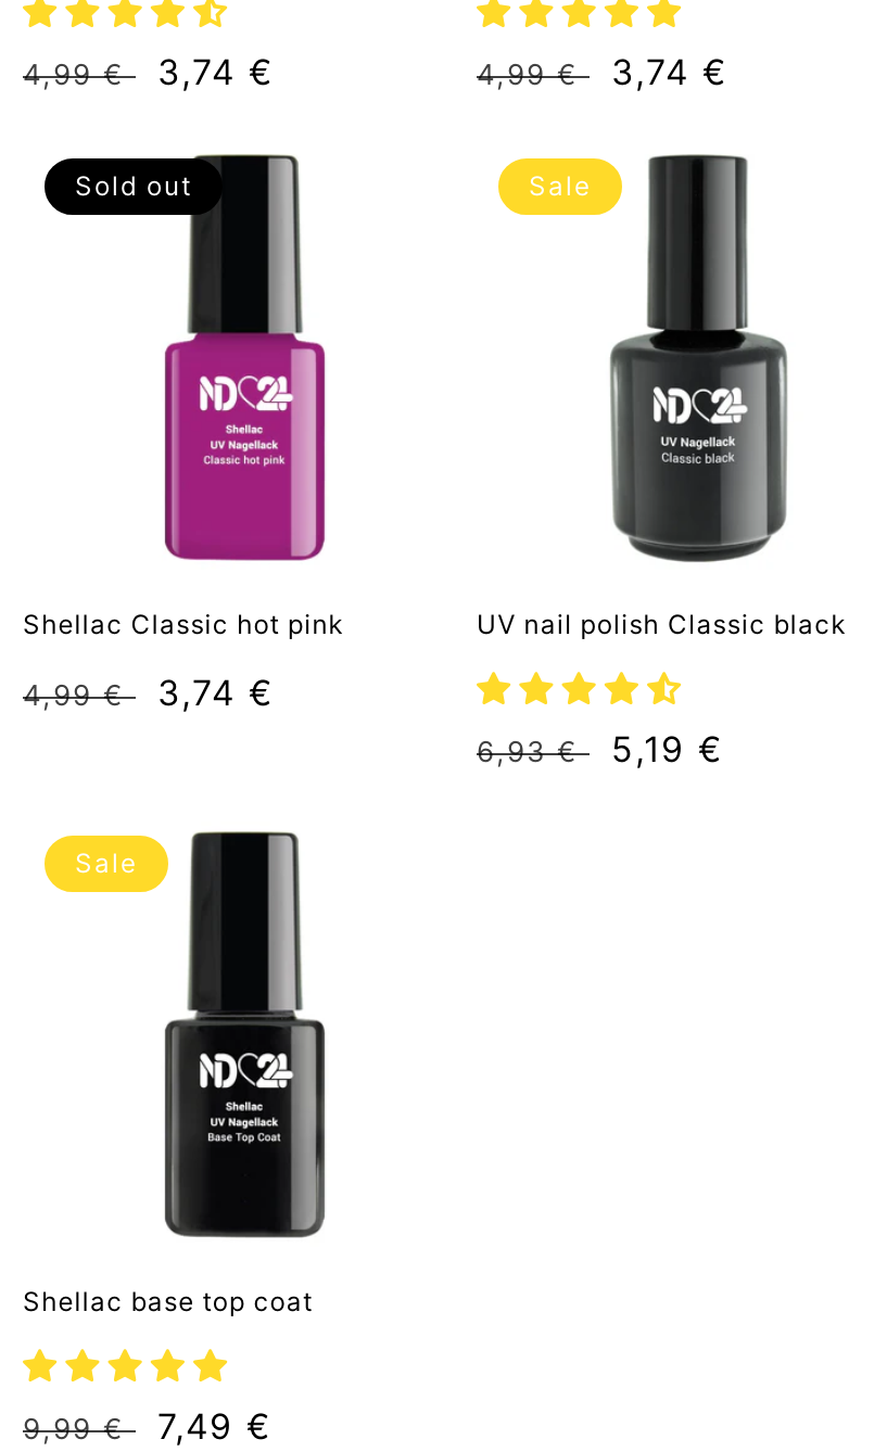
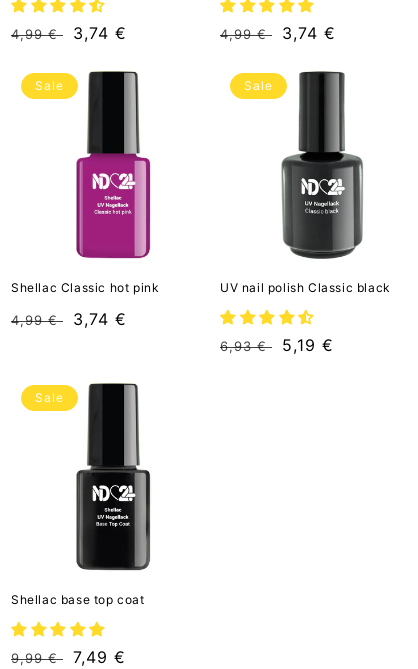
[75,169,192,202] Sold out -> [35,78,64,93] Sale

